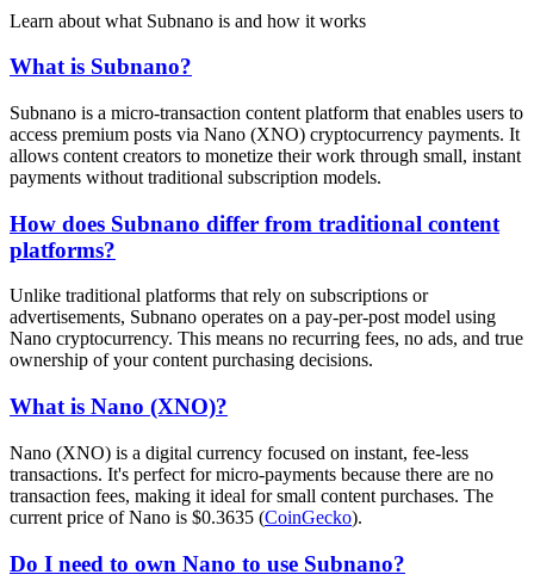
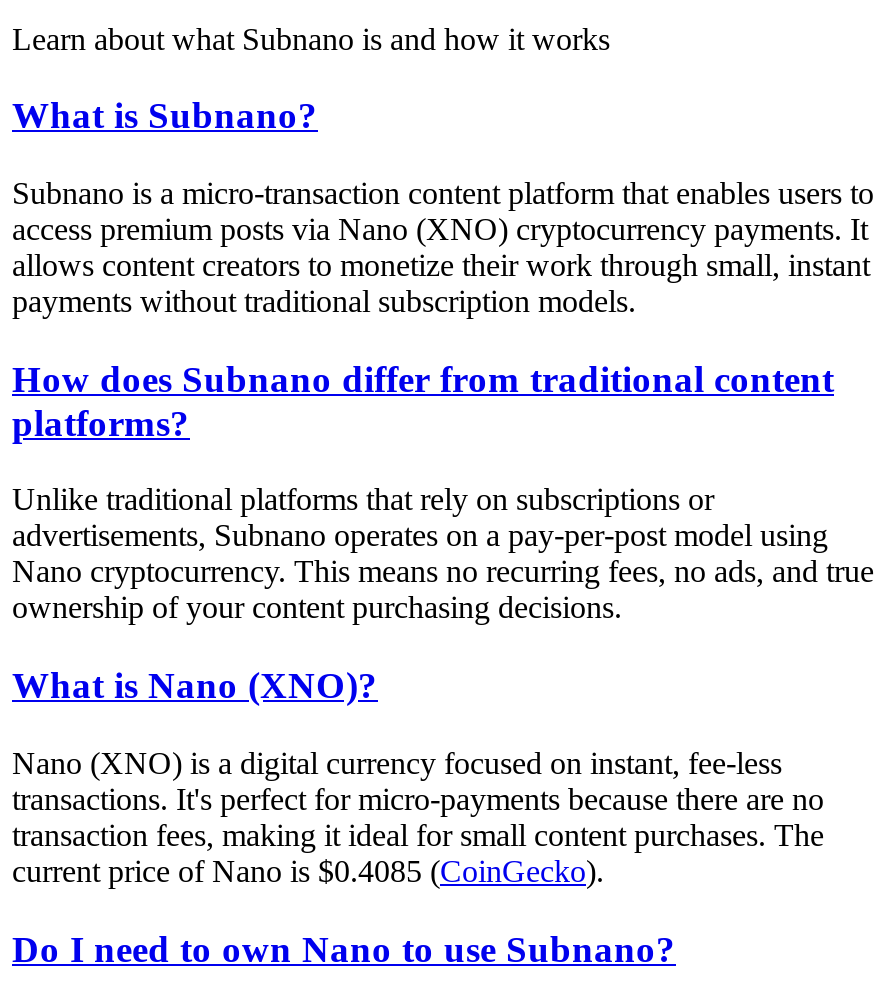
[10,507,362,527] current price of Nano is $0.3635 (CoinGecko). -> [12,854,604,888] current price of Nano is $0.4085 (CoinGecko).

